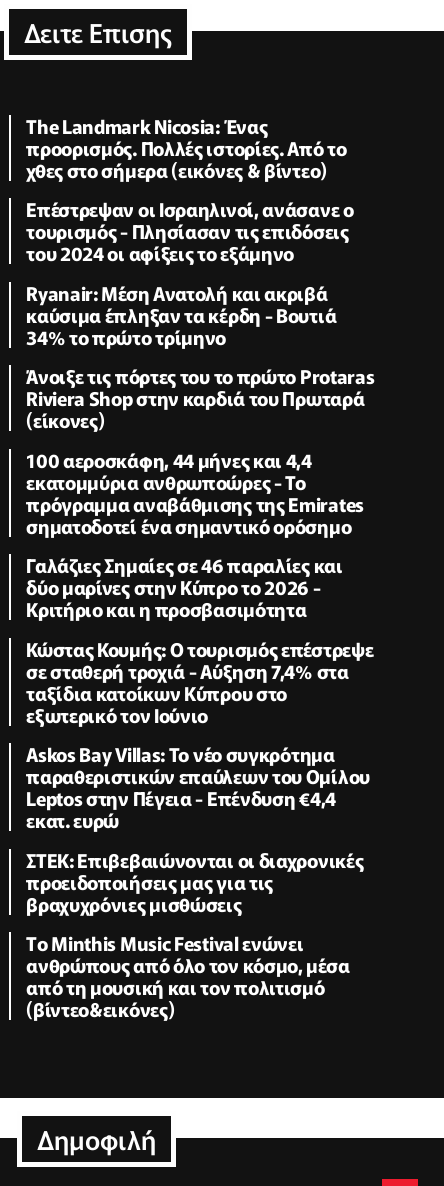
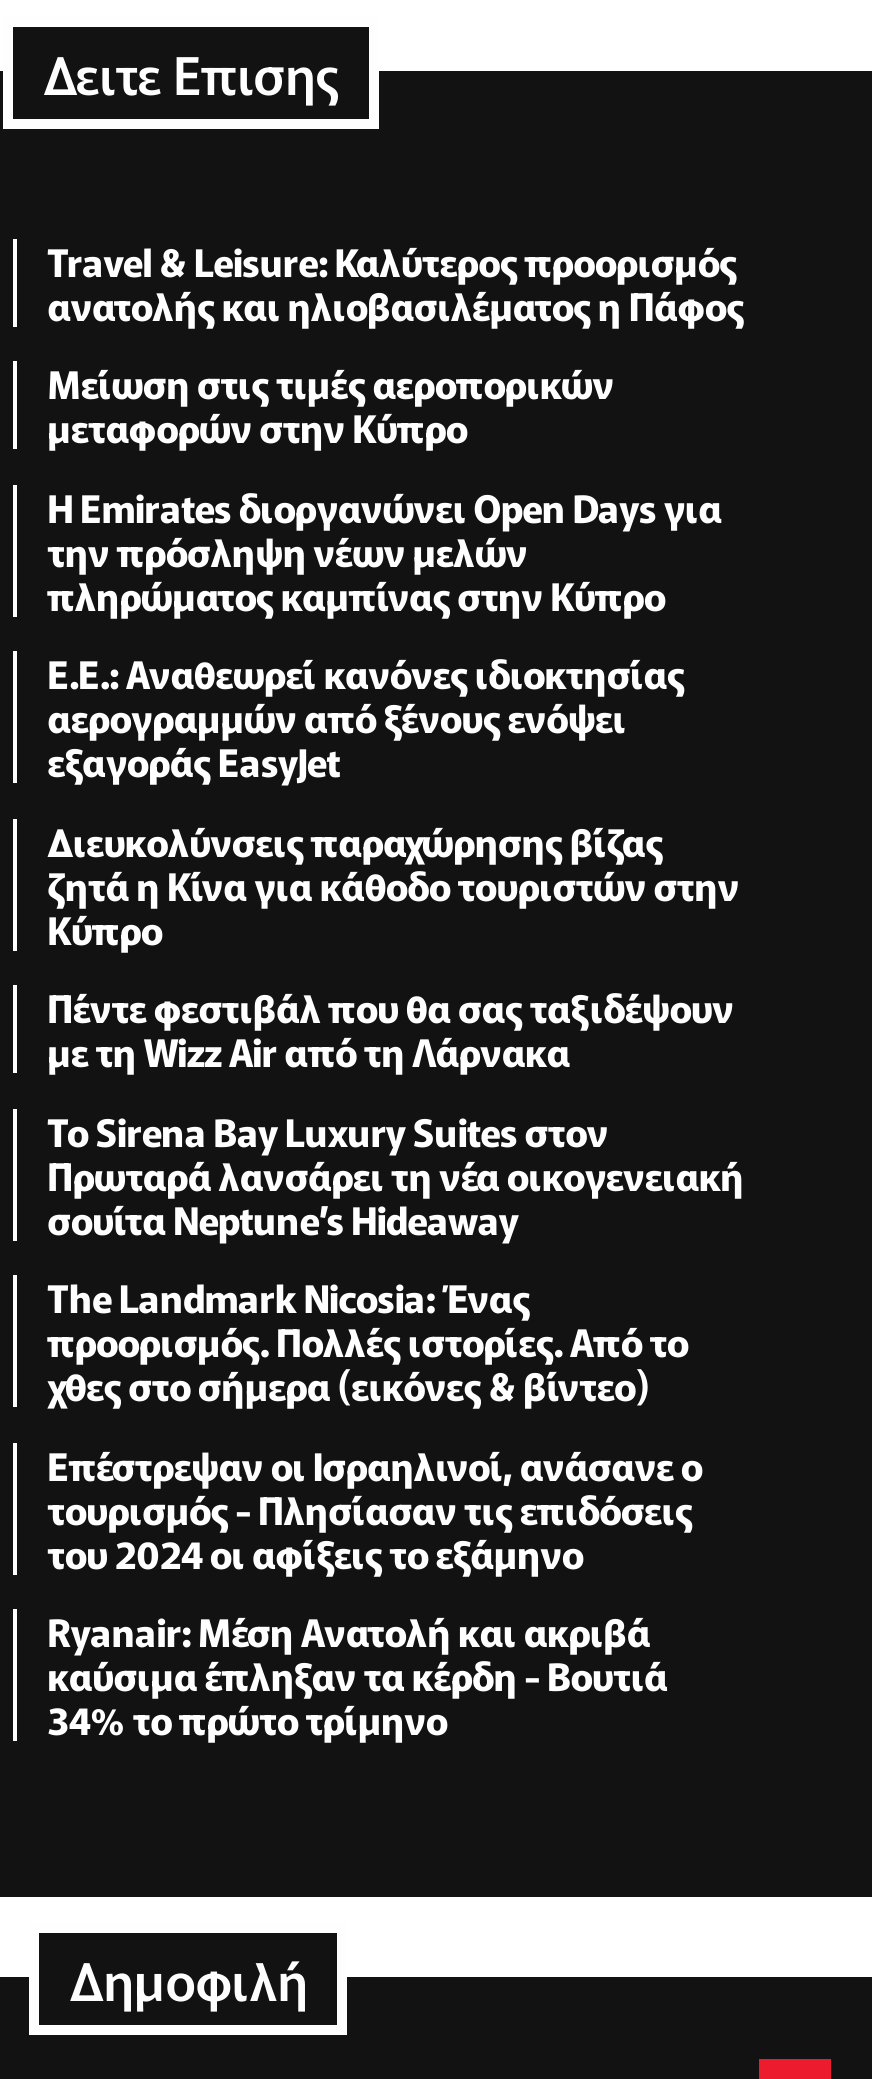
none -> [47,233,744,1245] Travel & Leisure: Καλύτερος προορισμός | ανατολής και ηλιοβασιλέματος η Πάφος | Μείωση στις τιμές αεροπορικών | μεταφορών στην Κύπρο | Η Emirates διοργανώνει Open Days για | την πρόσληψη νέων μελών | πληρώματος καμπίνας στην Κύπρο | Ε.Ε.: Αναθεωρεί κανόνες ιδιοκτησίας | αερογραμμών από ξένους ενόψει | εξαγοράς EasyJet | Διευκολύνσεις παραχώρησης βίζας | ζητά η Κίνα για κάθοδο τουριστών στην | Κύπρο | Πέντε φεστιβάλ που θα σας ταξιδέψουν | με τη Wizz Air από τη Λάρνακα | Το Sirena Bay Luxury Suites στον | Πρωταρά λανσάρει τη νέα οικογενειακή | σουίτα Neptune’s Hideaway
moved [26,112,354,350] -> [47,1270,702,1746]: The Landmark Nicosia: Ένας | προορισμός. Πολλές ιστορίες. Από το | χθες στο σήμερα (εικόνες & βίντεο) | ... | καύσιμα έπληξαν τα κέρδη - Βουτιά | 34% το πρώτο τρίμηνο
[26,362,374,1022] Άνοιξε τις πόρτες του το πρώτο Protaras | Riviera Shop στην καρδιά του Πρωταρά | (είκονες) | 100 αεροσκάφη, 44 μήνες και 4,4 | εκατομμύρια ανθρωποώρες - Το | πρόγραμμα αναβάθμισης της Emirates | σηματοδοτεί ένα σημαντικό ορόσημο | Γαλάζιες Σημαίες σε 46 παραλίες και | δύο μαρίνες στην Κύπρο το 2026 - | Κριτήριο και η προσβασιμότητα | Κώστας Κουμής: Ο τουρισμός επέστρεψε | σε σταθερή τροχιά - Αύξηση 7,4% στα | ταξίδια κατοίκων Κύπρου στο | εξωτερικό τον Ιούνιο | Askos Bay Villas: Το νέο συγκρότημα | παραθεριστικών επαύλεων του Ομίλου | Leptos στην Πέγεια - Επένδυση €4,4 | εκατ. ευρώ | ΣΤΕΚ: Επιβεβαιώνονται οι διαχρονικές | προειδοποιήσεις μας για τις | βραχυχρόνιες μισθώσεις | Tο Minthis Music Festival ενώνει | ανθρώπους από όλο τον κόσμο, μέσα | από τη μουσική και τον πολιτισμό | (βίντεο&εικόνες) -> none

